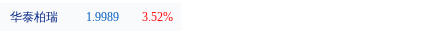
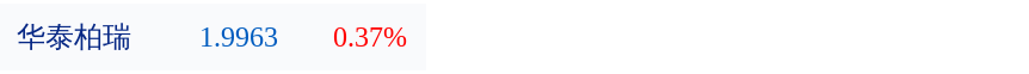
[86,10,119,24] 1.9989 -> [199,20,278,54] 1.9963
[142,10,173,24] 3.52% -> [333,20,407,54] 0.37%

